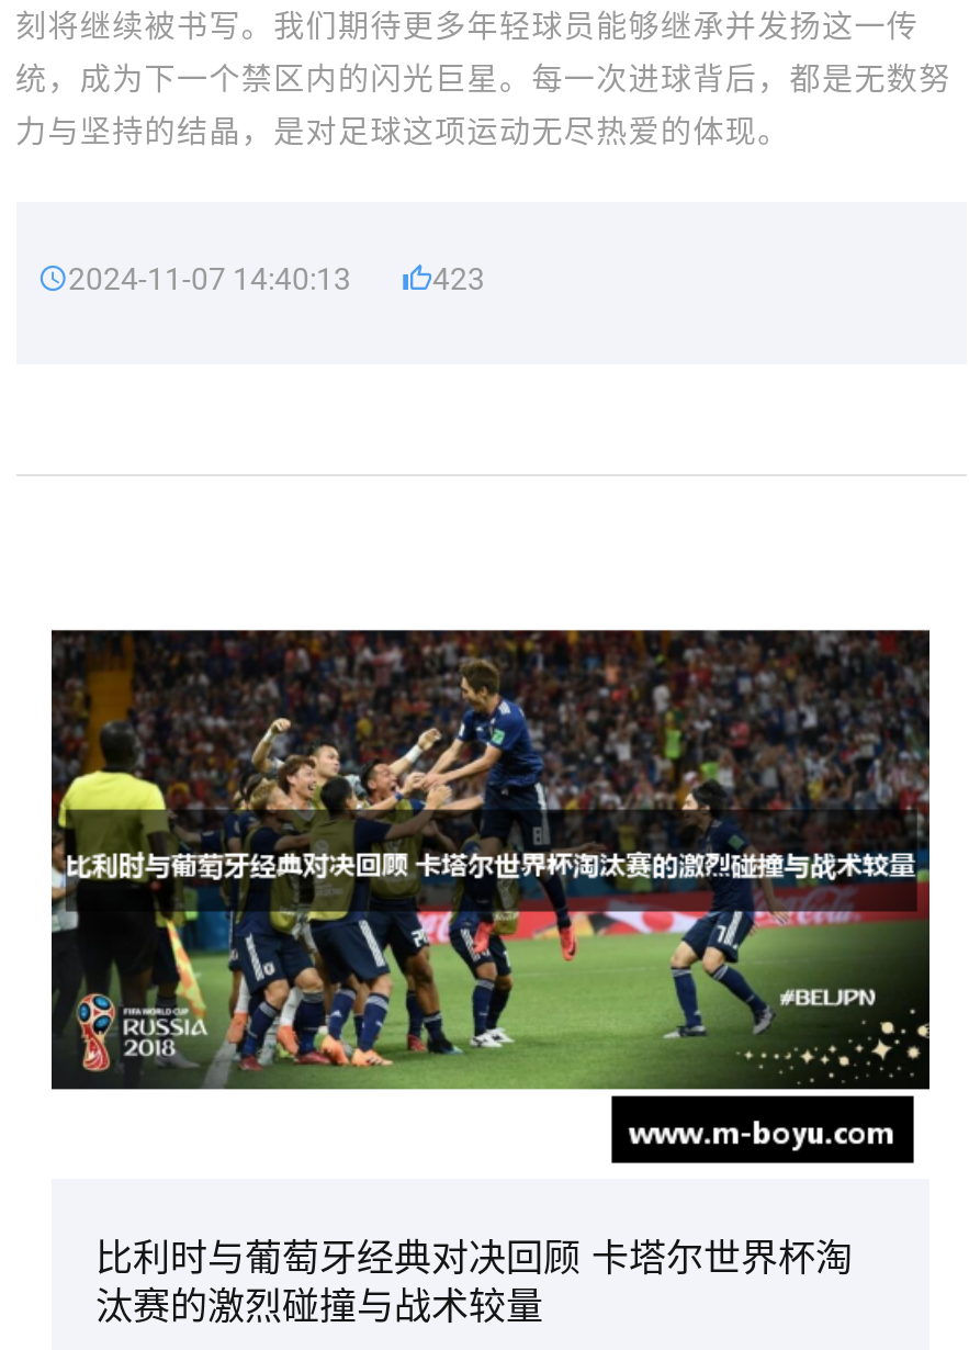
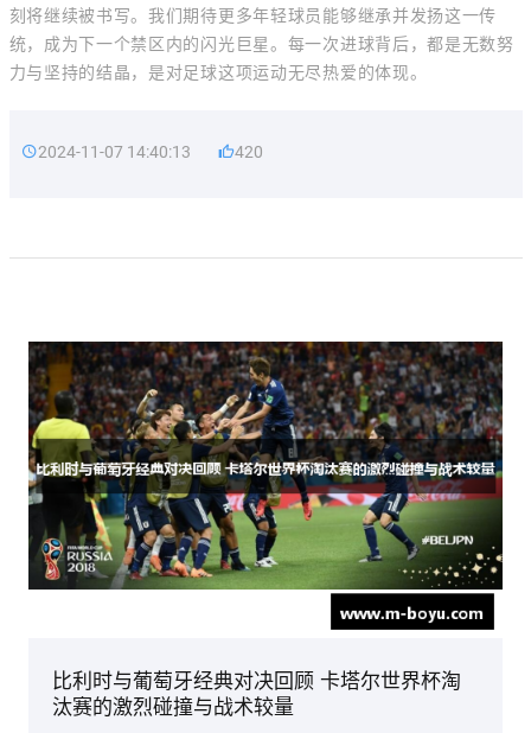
[432,262,485,297] 423 -> [234,143,263,162] 420

